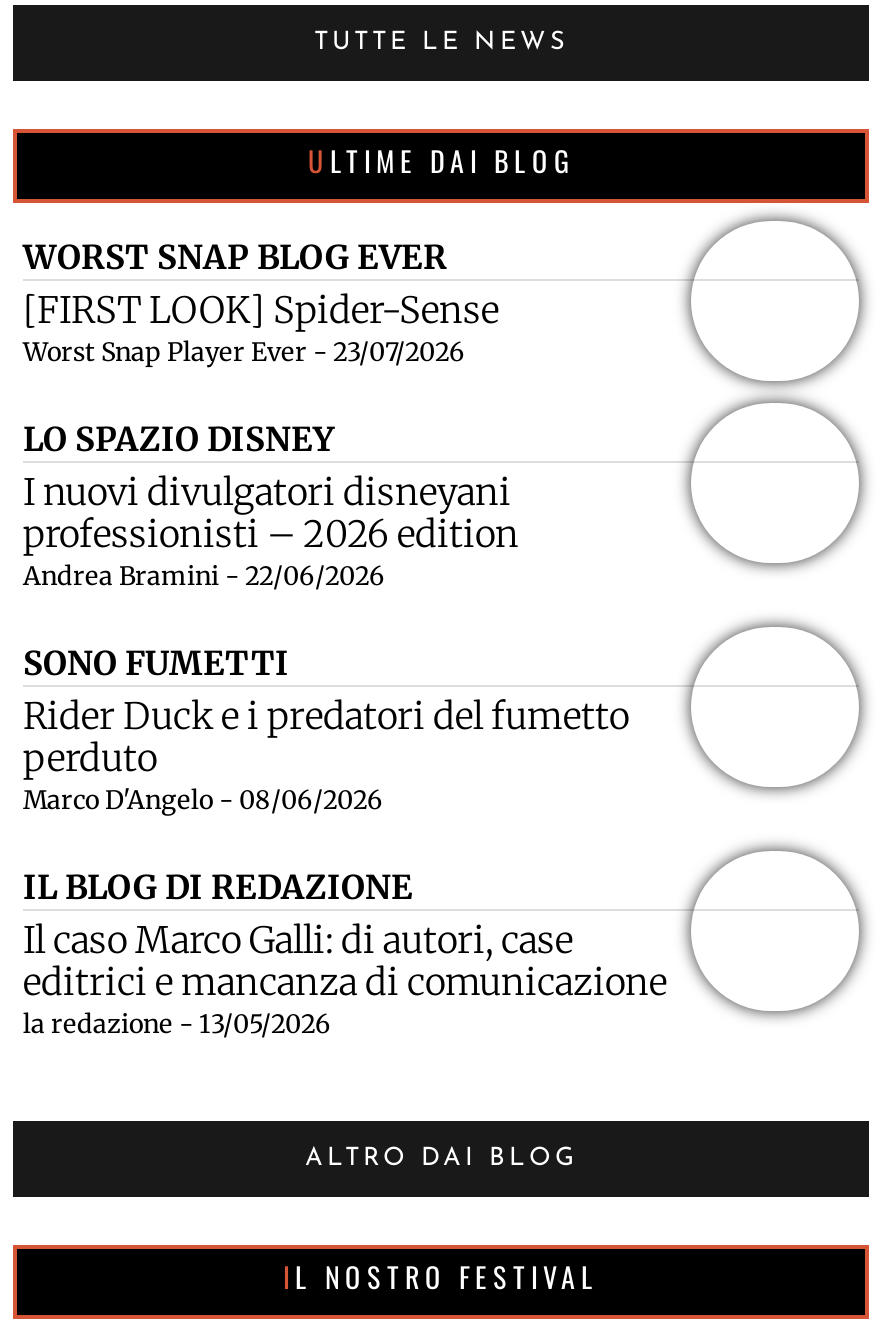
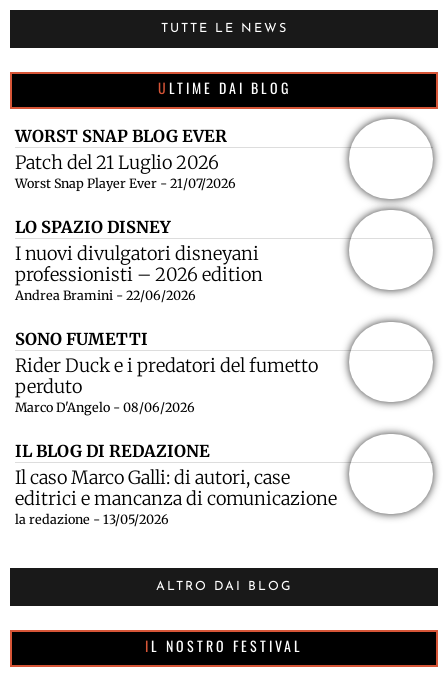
[23,286,499,366] [FIRST LOOK] Spider-Sense | Worst Snap Player Ever - 23/07/2026 -> [15,151,236,191] Patch del 21 Luglio 2026 | Worst Snap Player Ever - 21/07/2026

